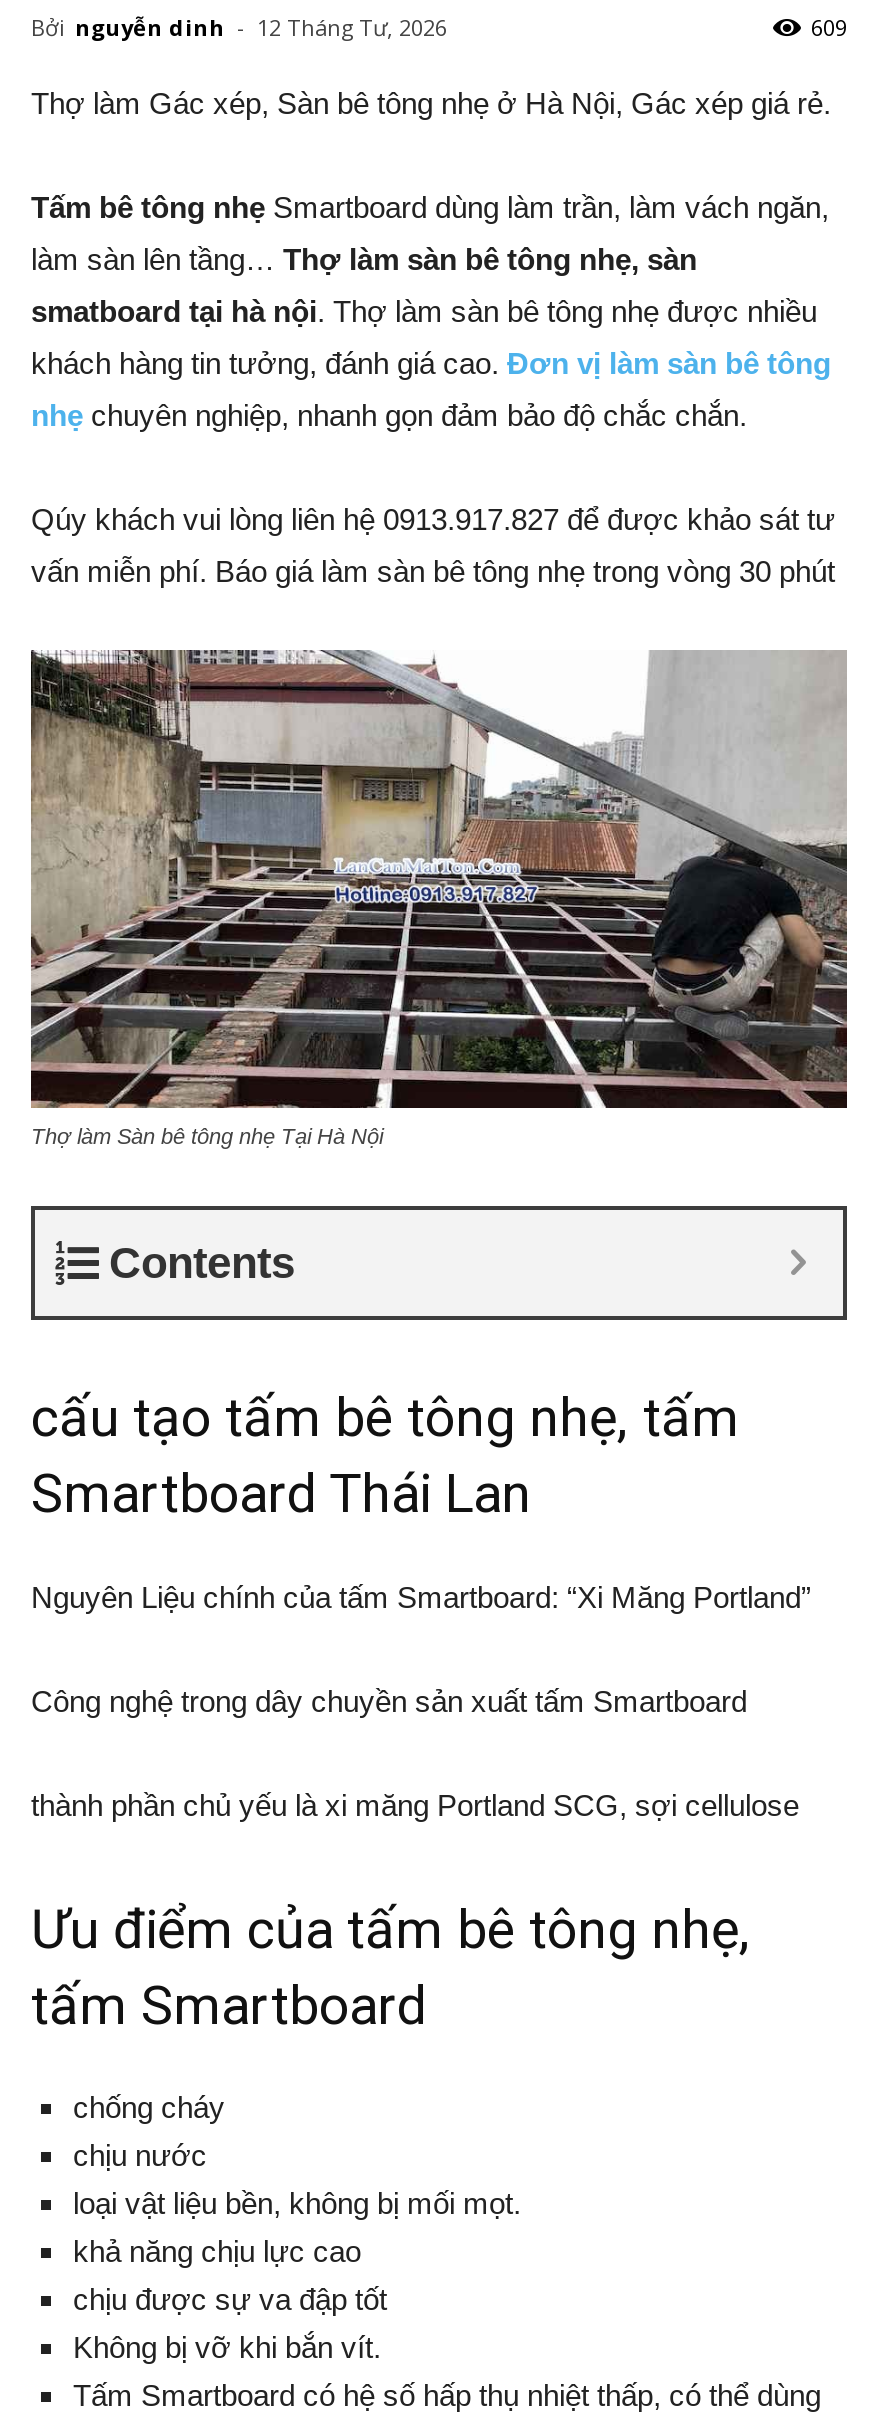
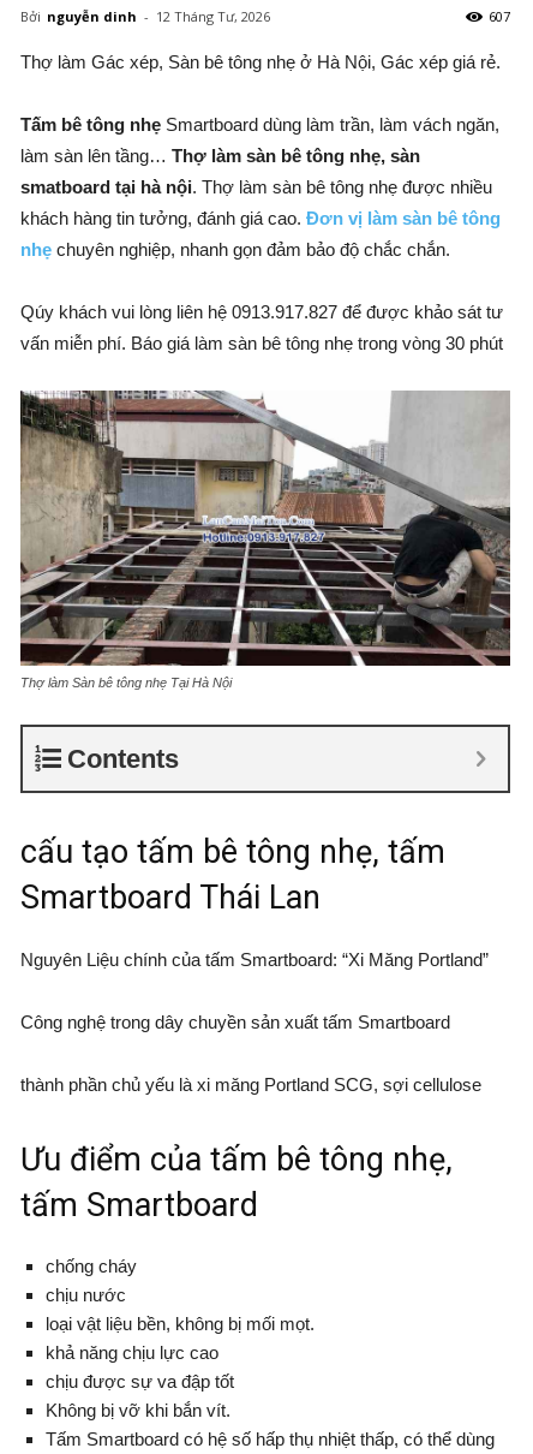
[811,12,847,42] 609 -> [489,7,510,25] 607

